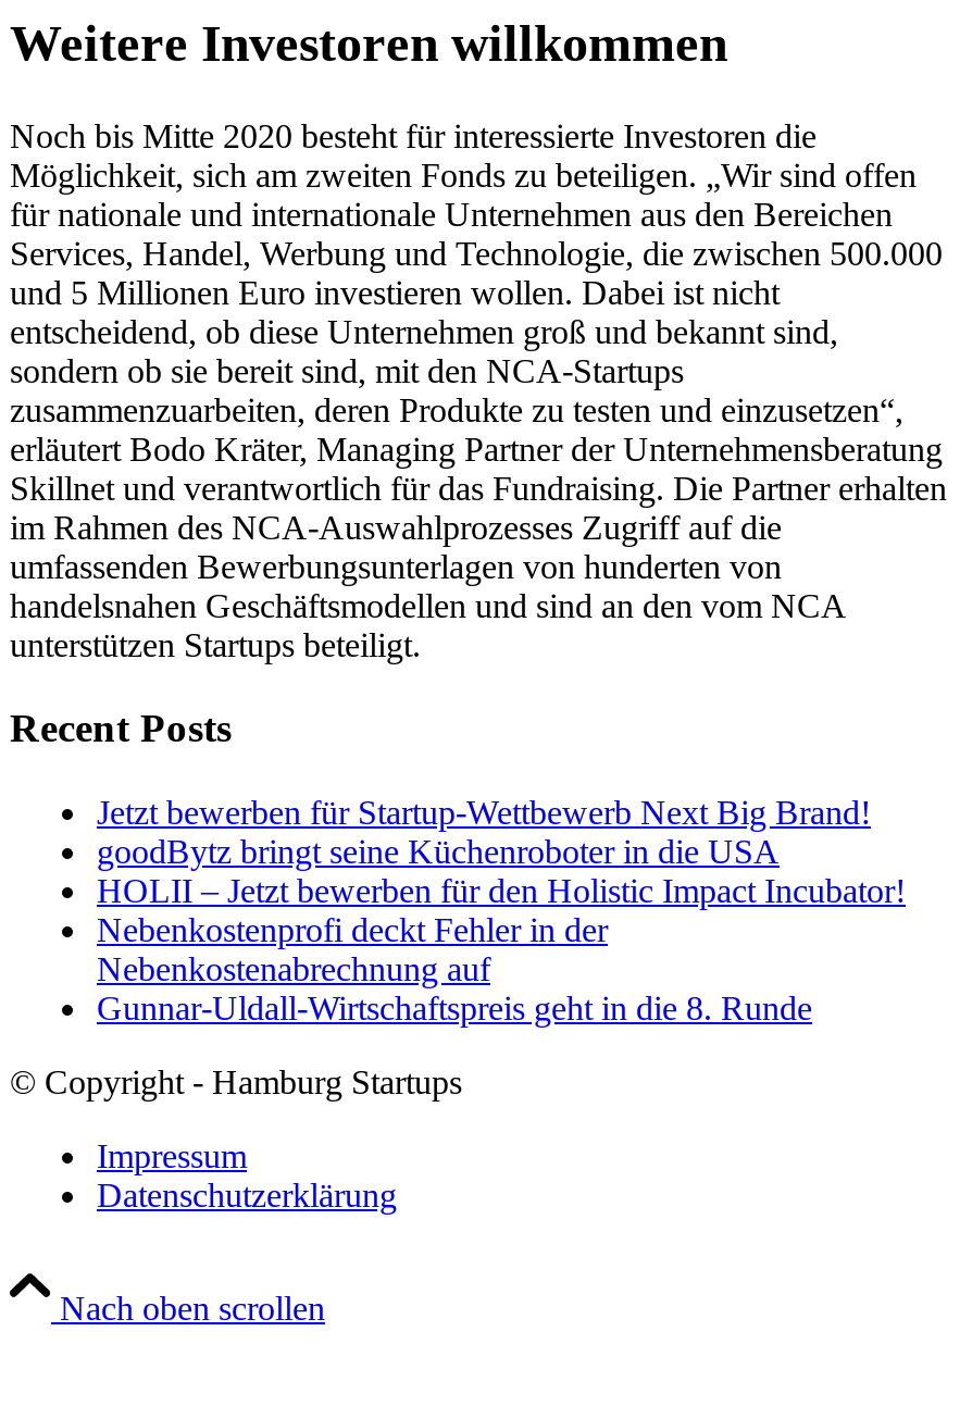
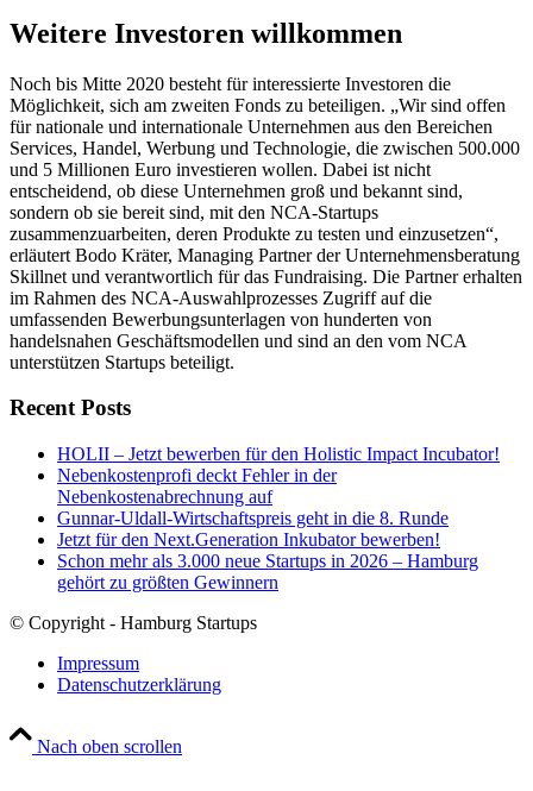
[97,794,871,870] Jetzt bewerben für Startup-Wettbewerb Next Big Brand! | goodBytz bringt seine Küchenroboter in die USA -> none
moved [97,872,906,1027] -> [57,444,500,528]: HOLII – Jetzt bewerben für den Holistic Impact Incubator! | Nebenkostenprofi deckt Fehler in der | Nebenkostenabrechnung auf | Gunnar-Uldall-Wirtschaftspreis geht in die 8. Runde
none -> [57,529,478,592] Jetzt für den Next.Generation Inkubator bewerben! | Schon mehr als 3.000 neue Startups in 2026 – Hamburg | gehört zu größten Gewinnern

